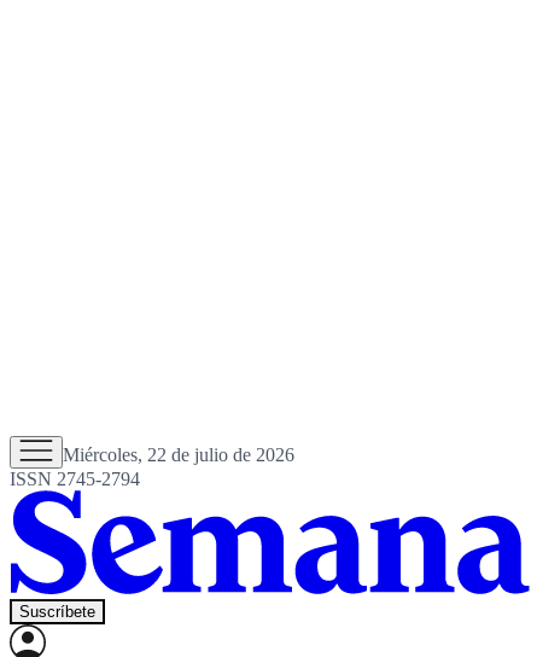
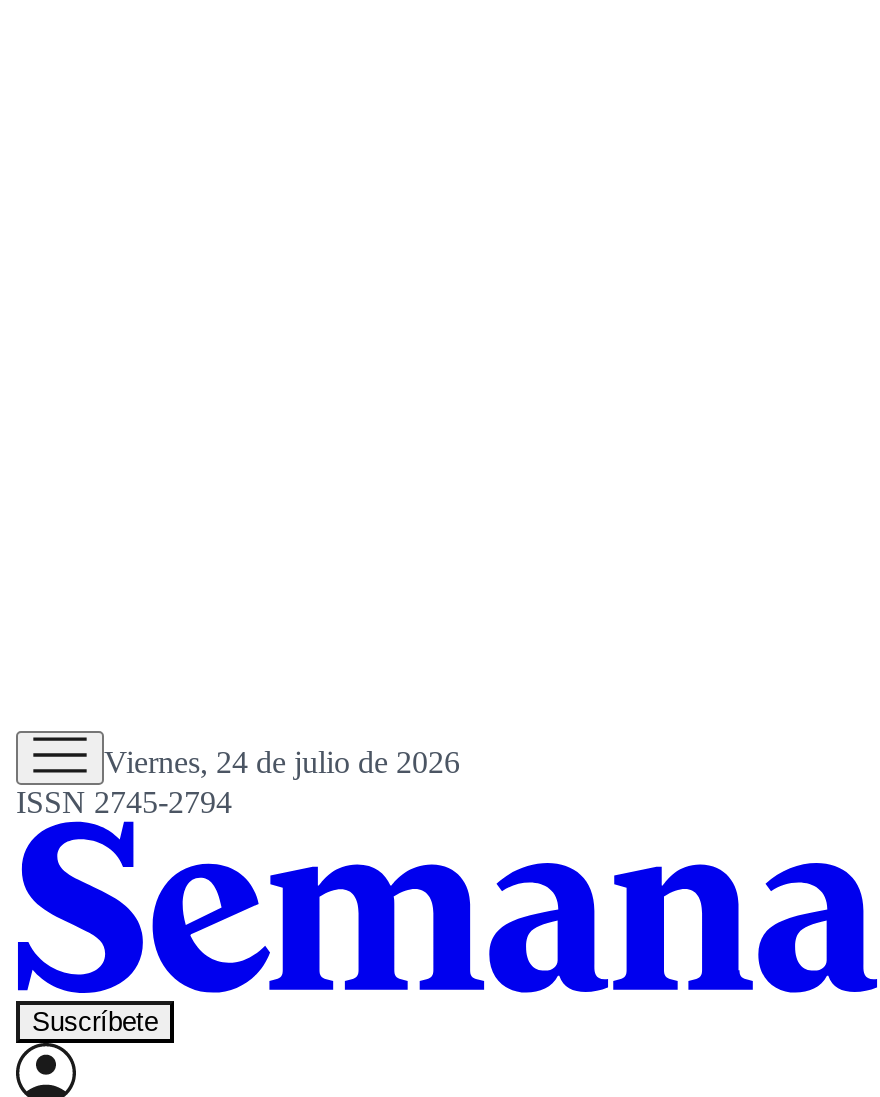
[63,444,294,465] Miércoles, 22 de julio de 2026 -> [104,745,460,779] Viernes, 24 de julio de 2026

